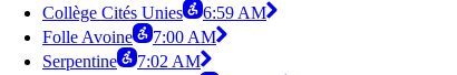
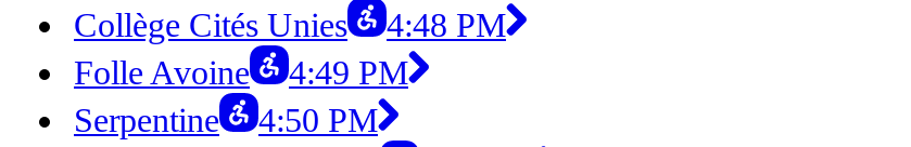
[42,4,266,22] Collège Cités Unies 6:59 AM -> [74,7,506,44] Collège Cités Unies 4:48 PM
[42,28,216,47] Folle Avoine 7:00 AM -> [74,54,408,91] Folle Avoine 4:49 PM
[42,52,201,71] Serpentine 7:02 AM -> [74,102,378,139] Serpentine 4:50 PM

